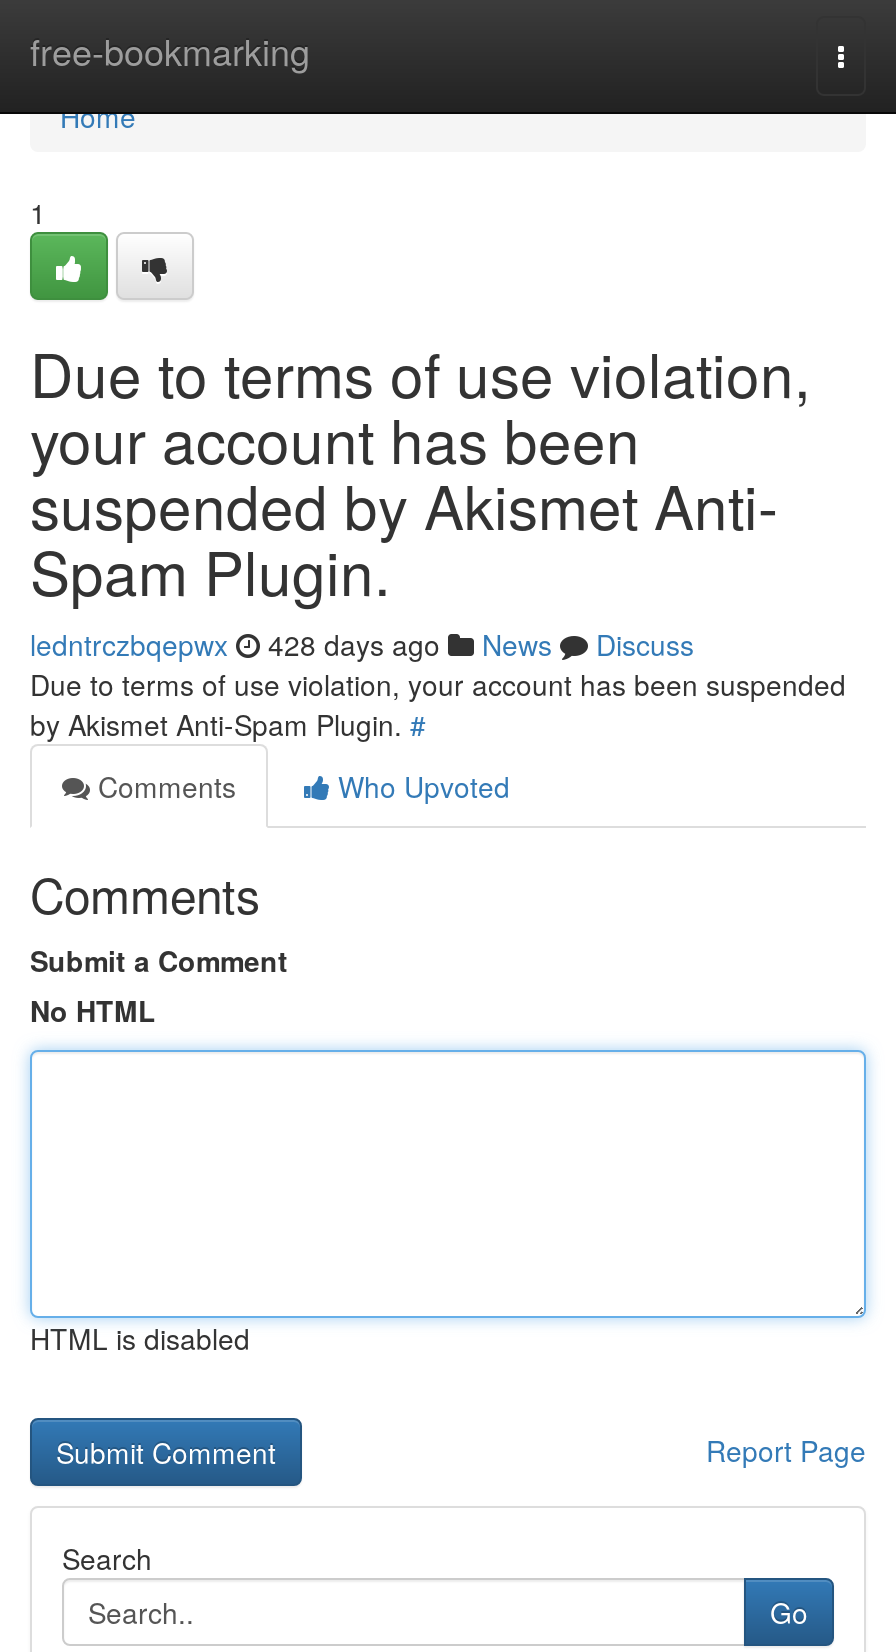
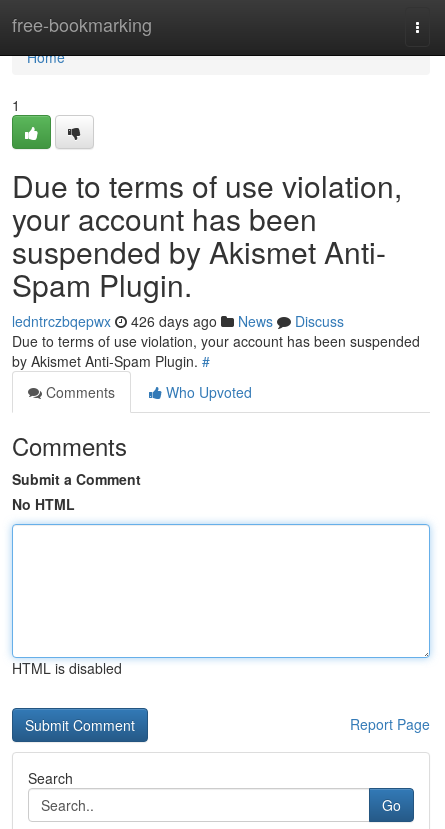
[30,624,694,664] ledntrczbqepwx 428 days ago News Discuss -> [12,311,344,331] ledntrczbqepwx 426 days ago News Discuss

